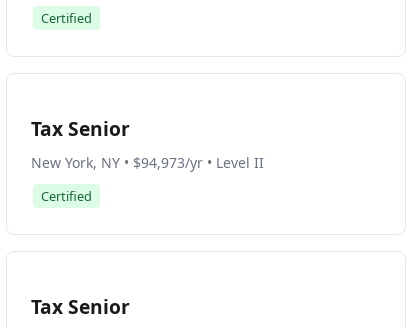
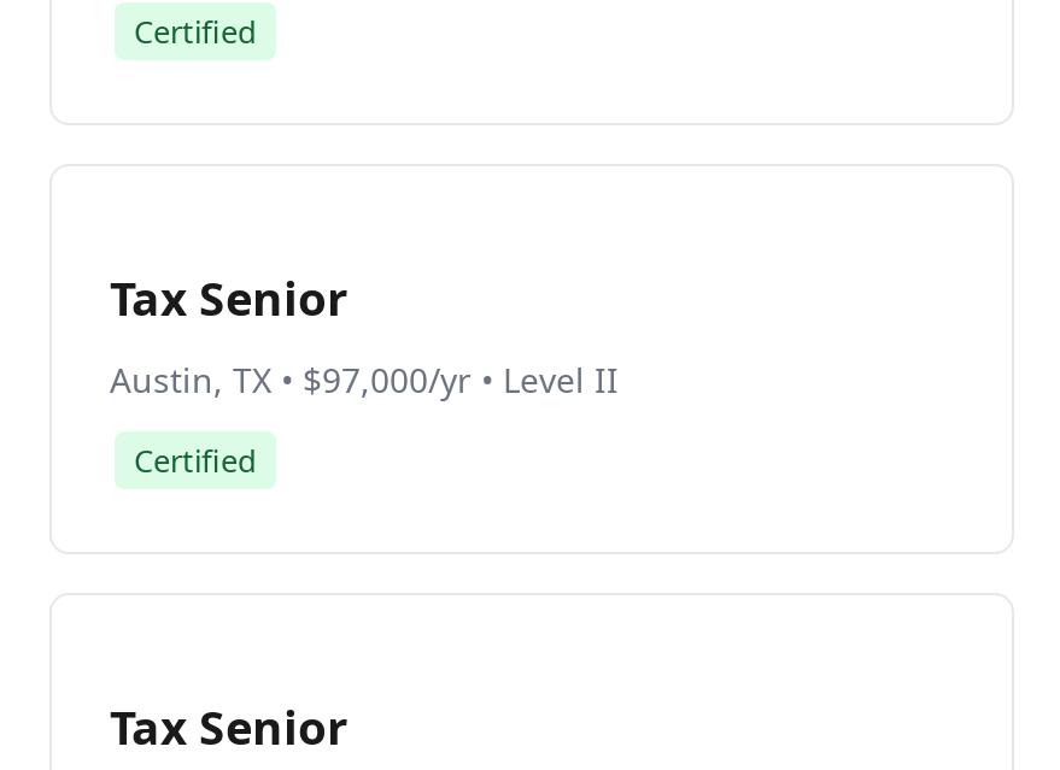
[31,153,264,172] New York, NY • $94,973/yr • Level II -> [110,357,619,402] Austin, TX • $97,000/yr • Level II

